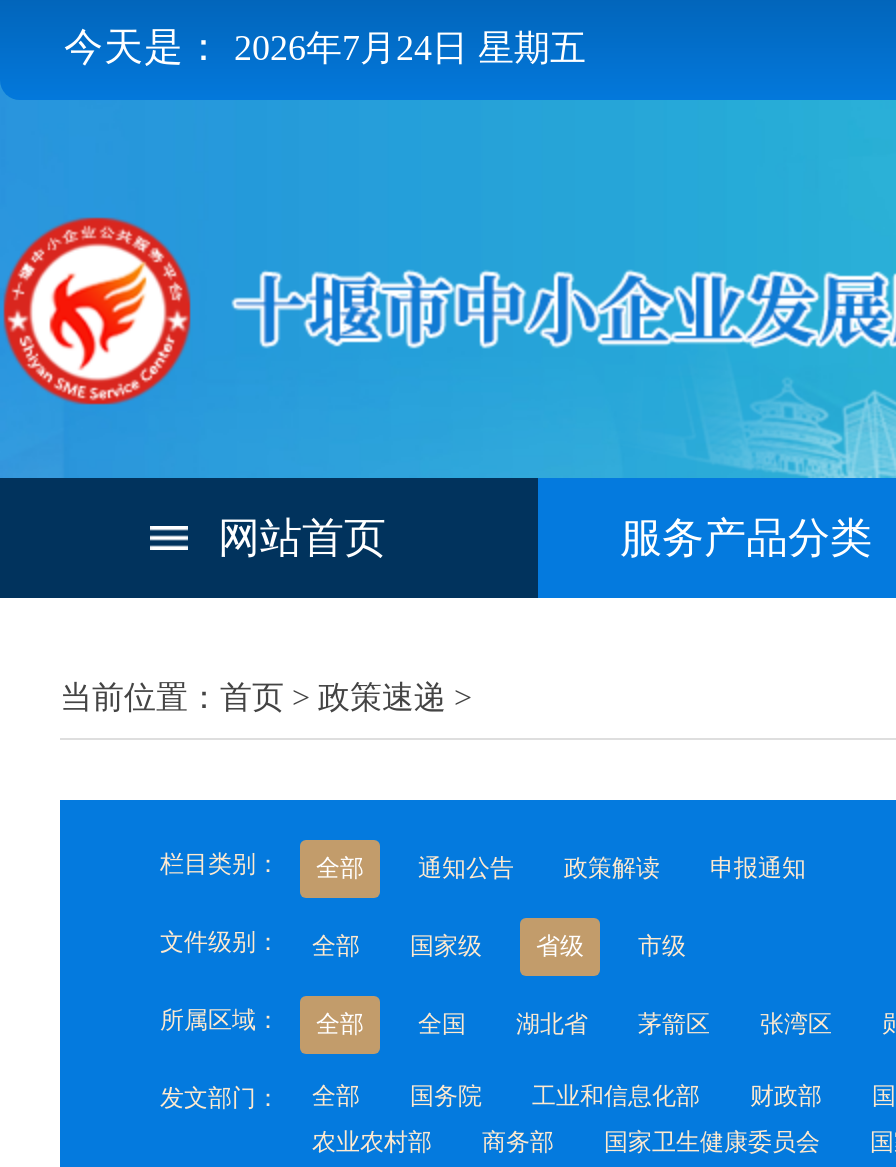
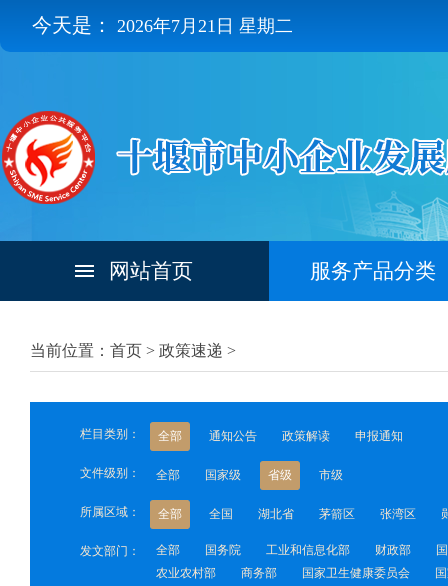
[64,26,586,68] 今天是：2026年7月24日 星期五 -> [32,15,293,36] 今天是：2026年7月21日 星期二

